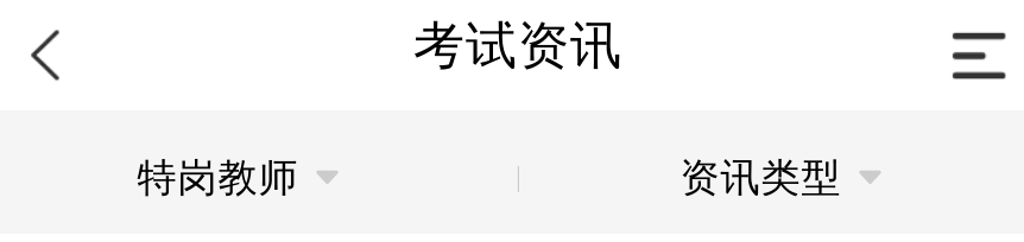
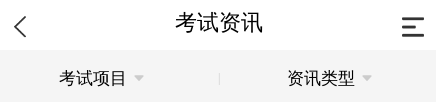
[137,154,299,199] 特岗教师 -> [59,68,127,87] 考试项目

